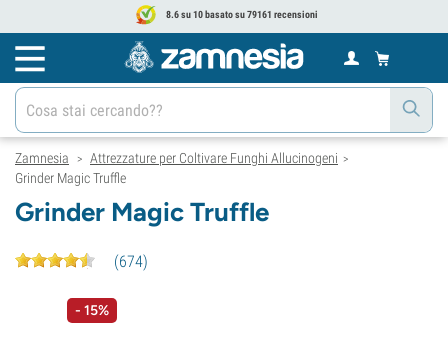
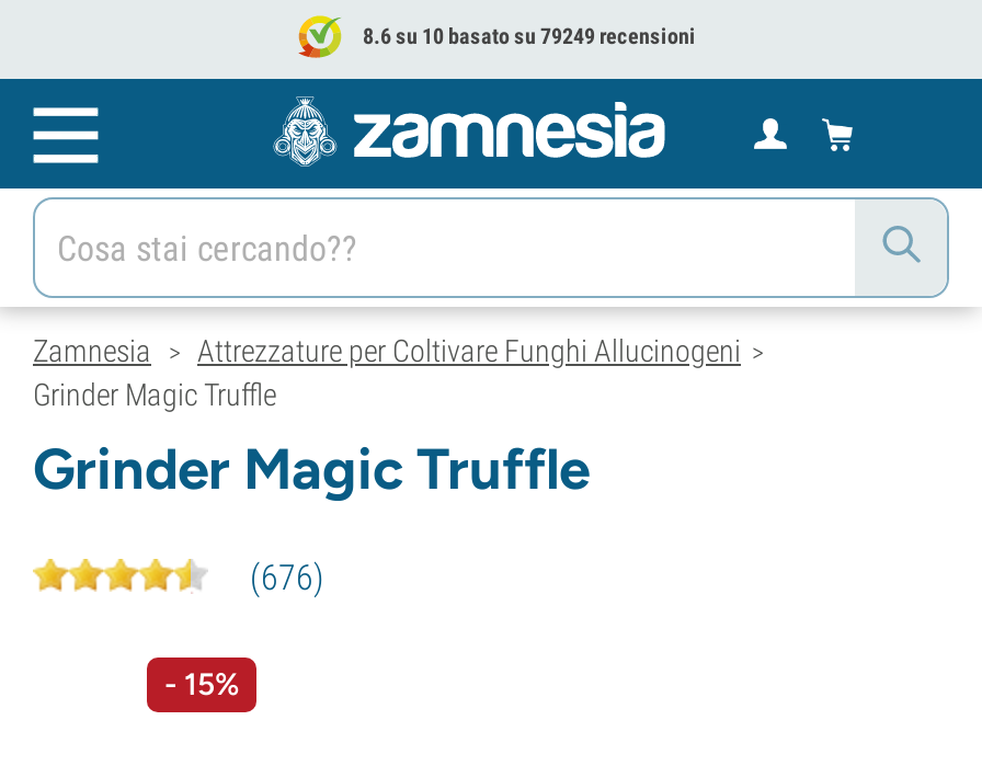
[163,9,317,20] 8.6 su 10 basato su 79161 recensioni -> [358,24,696,48] 8.6 su 10 basato su 79249 recensioni
[114,252,148,271] (674) -> [250,557,324,598] (676)

